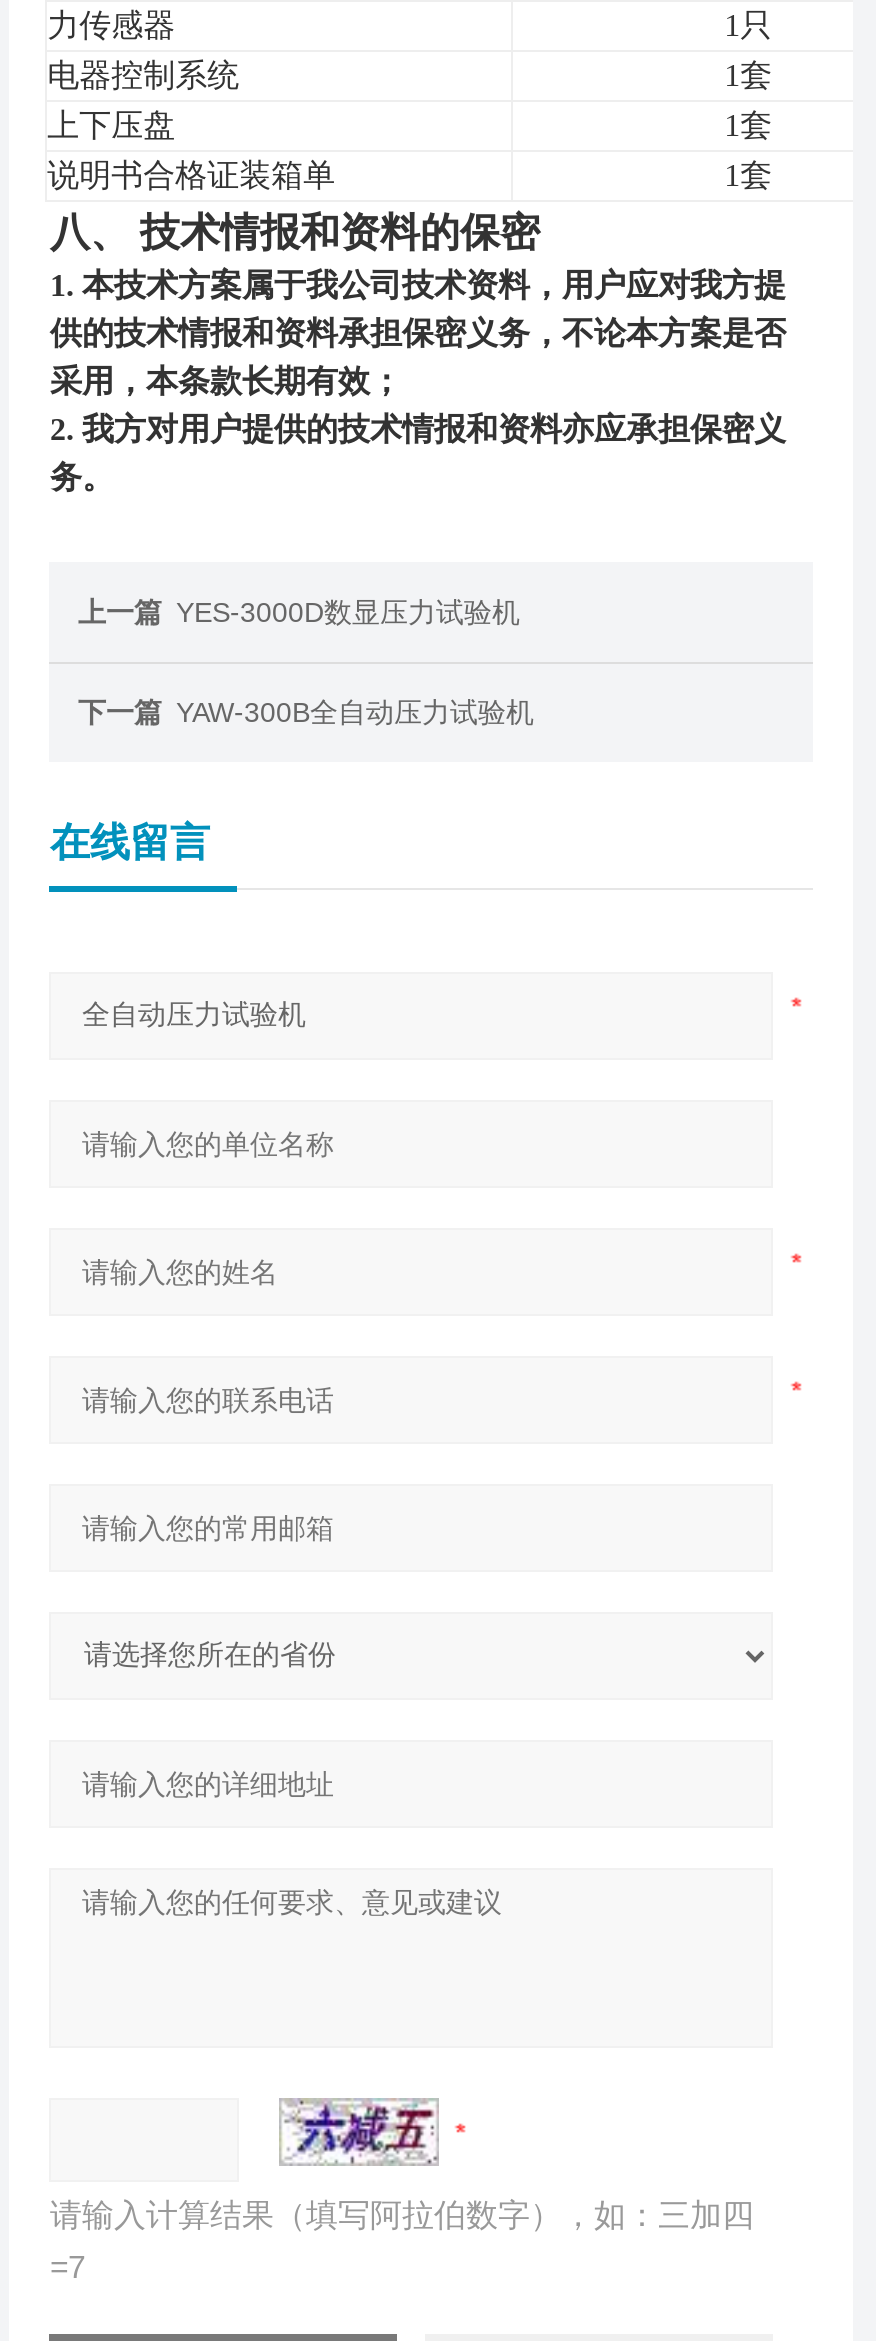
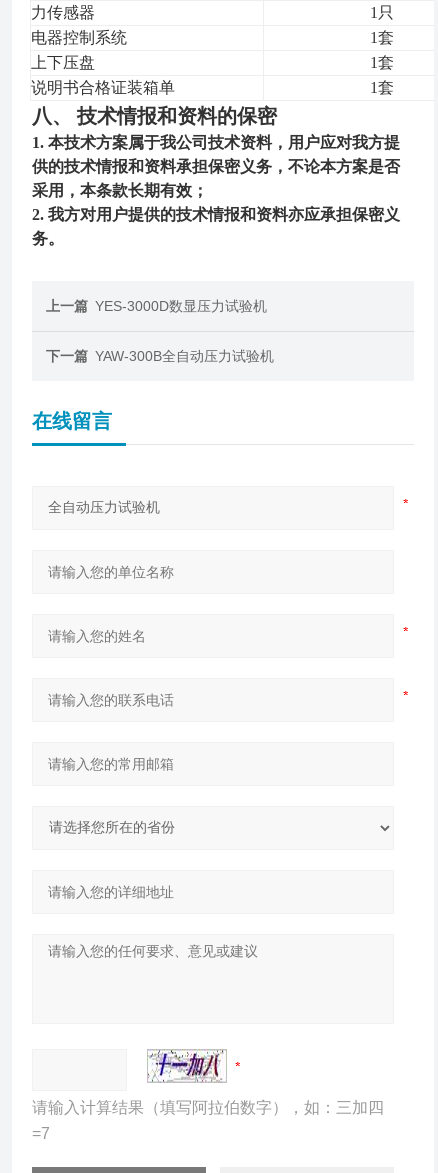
[281,2098,439,2164] [image] -> [147,1049,226,1082] [image]

